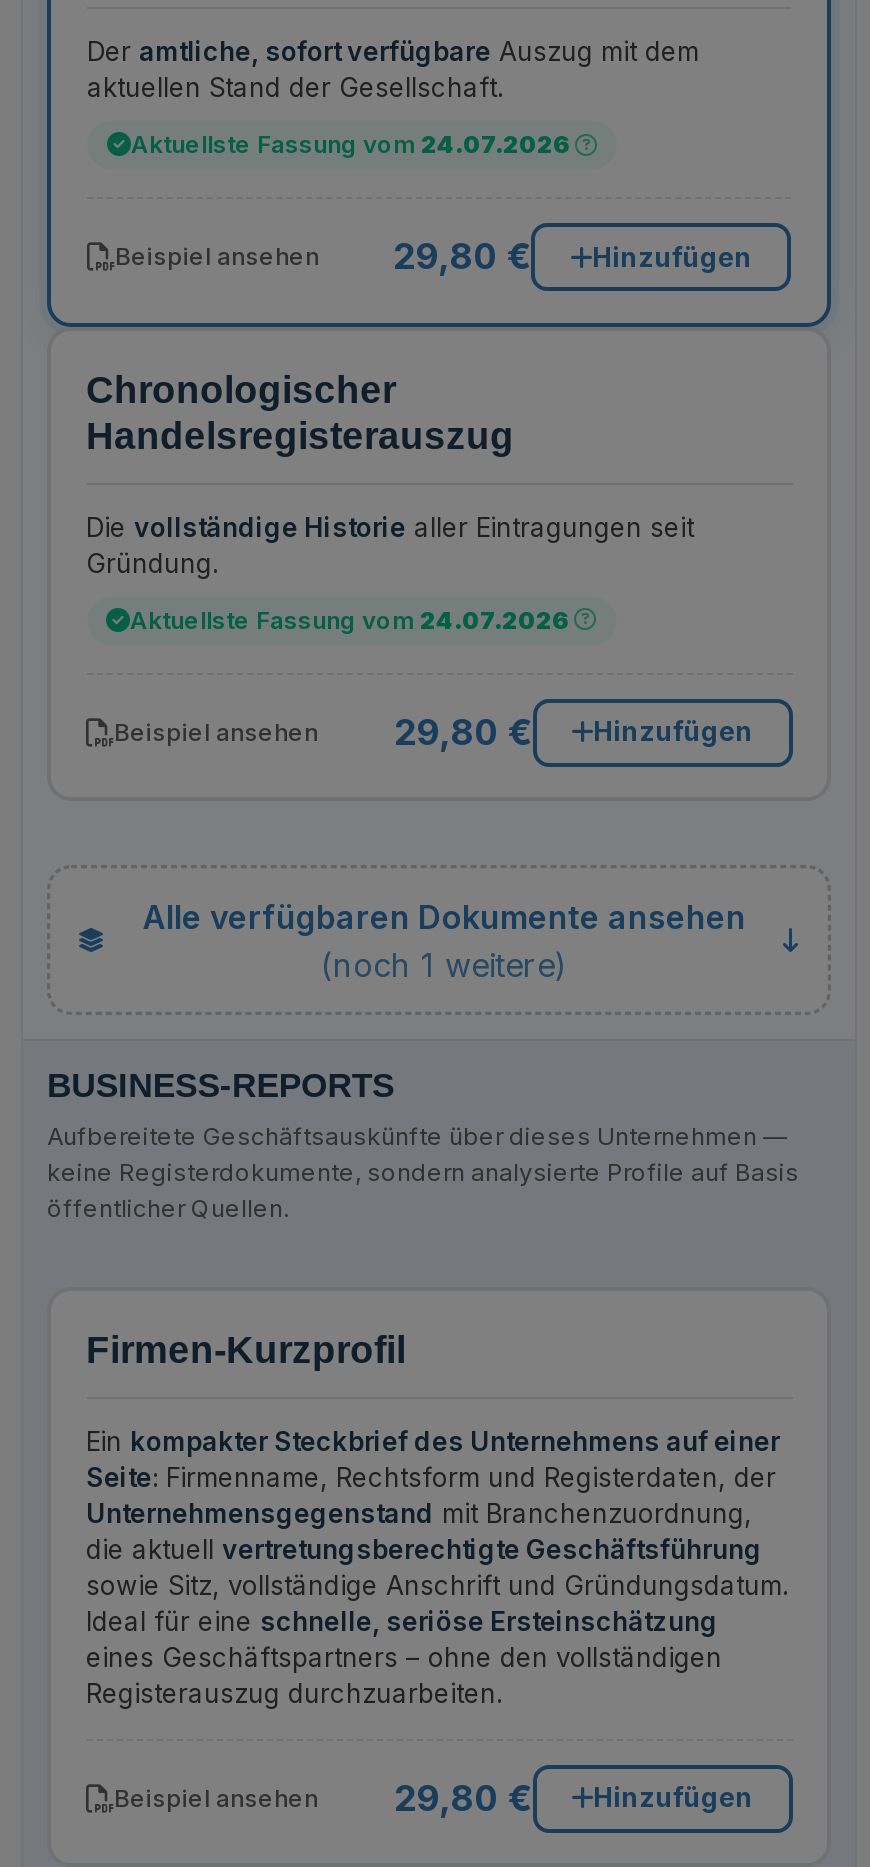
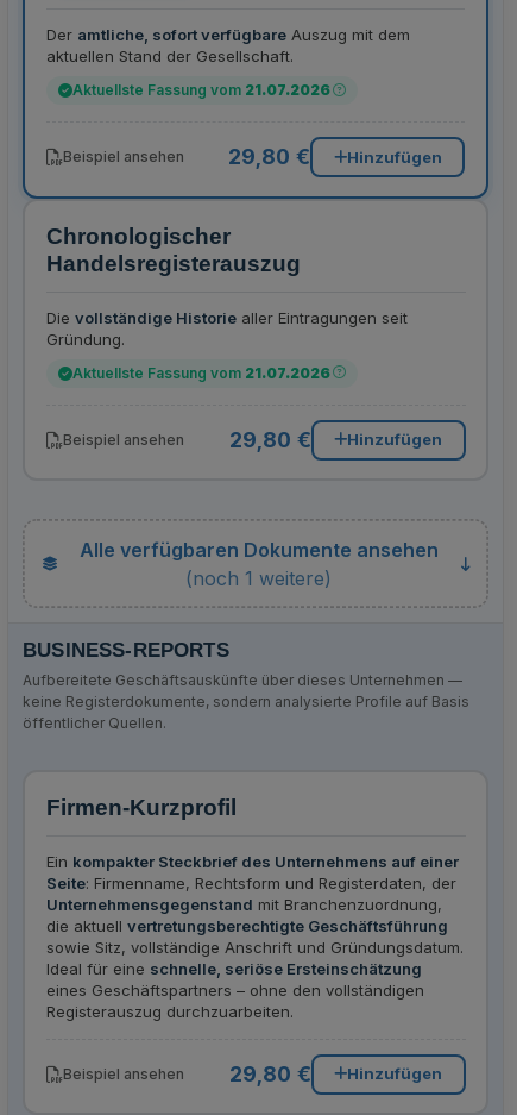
[131,129,571,159] Aktuellste Fassung vom 24.07.2026 -> [72,81,330,99] Aktuellste Fassung vom 21.07.2026
[130,604,570,634] Aktuellste Fassung vom 24.07.2026 -> [72,364,330,382] Aktuellste Fassung vom 21.07.2026

